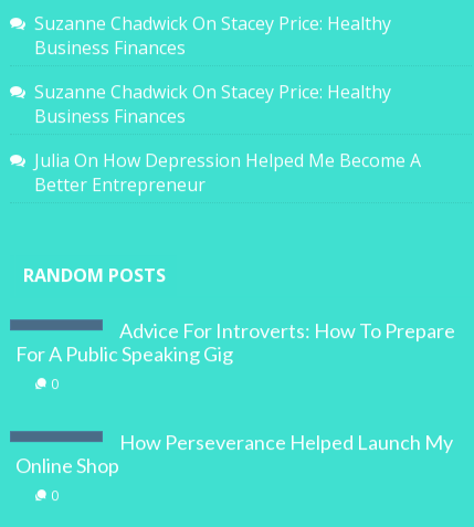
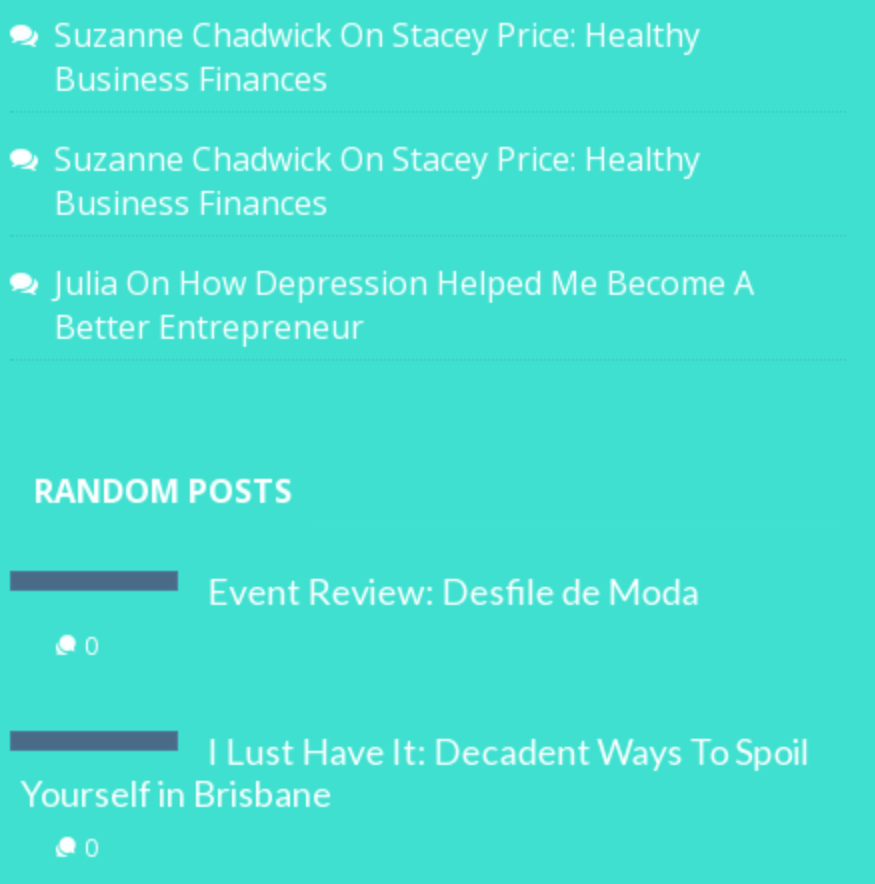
[15,319,455,366] Advice For Introverts: How To Prepare | For A Public Speaking Gig -> [207,569,699,613] Event Review: Desfile de Moda
[15,430,453,478] How Perseverance Helped Launch My | Online Shop -> [20,729,809,815] I Lust Have It: Decadent Ways To Spoil | Yourself in Brisbane

